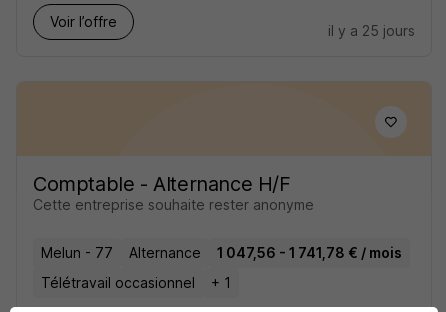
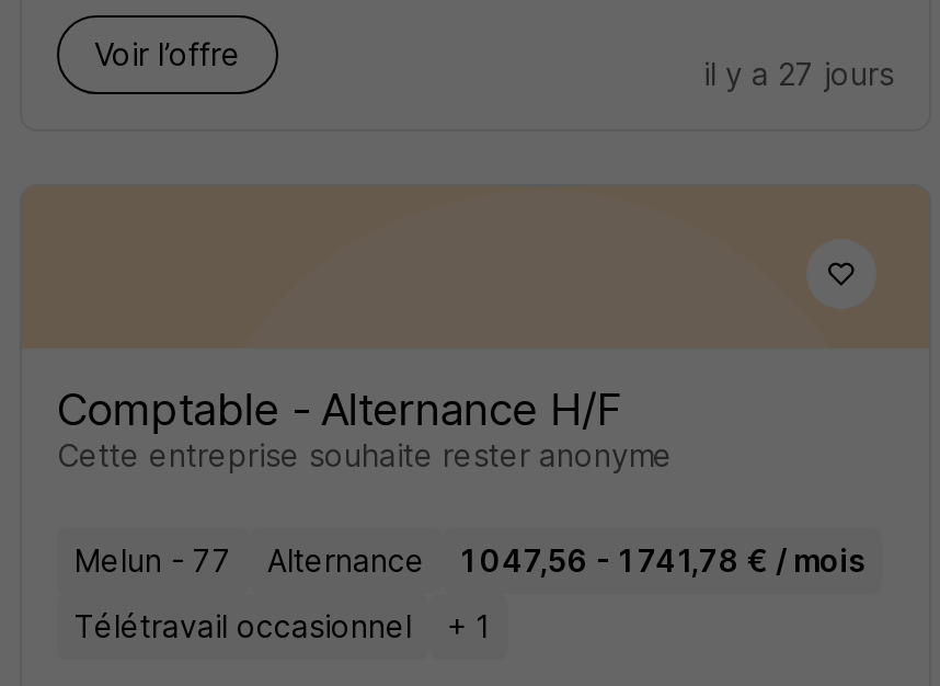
[328,22,415,39] il y a 25 jours -> [703,55,894,92] il y a 27 jours

